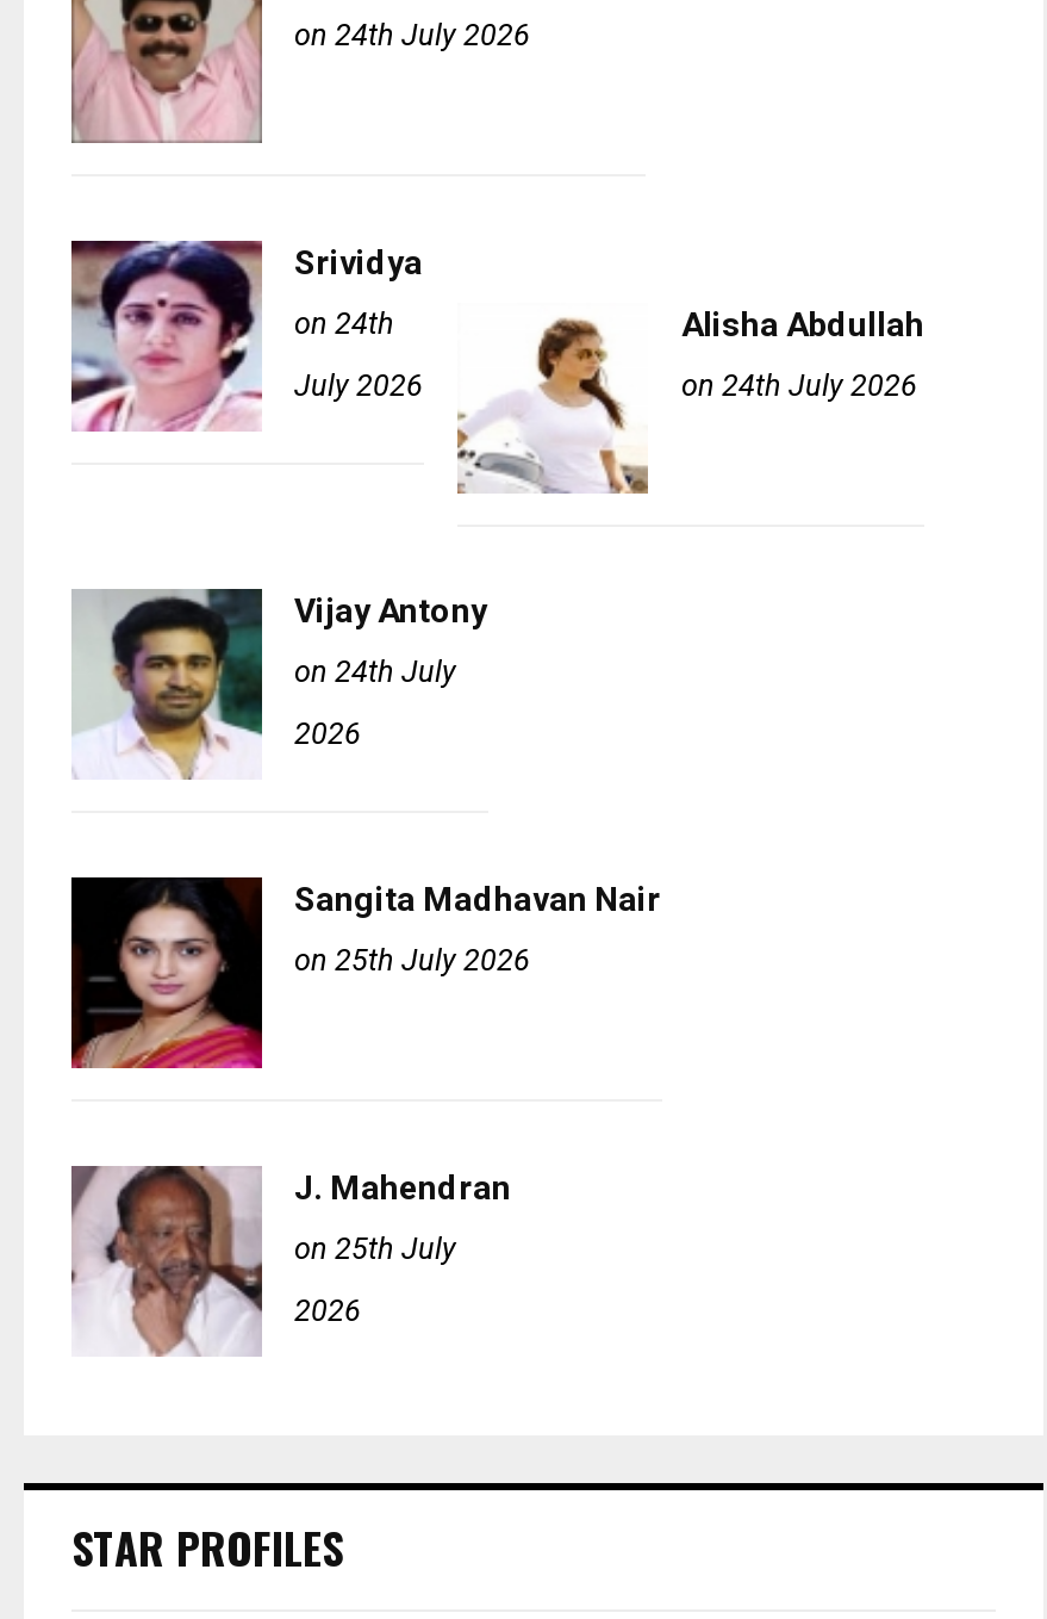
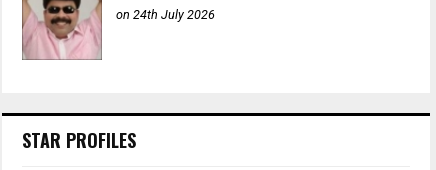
[71,238,423,434] [image] | Srividya | on 24th | July 2026 -> none
[455,304,924,496] [image] | Alisha Abdullah | on 24th July 2026 -> none
[74,587,487,780] [image] | Vijay Antony | on 24th July | 2026 -> none
[69,873,661,1071] [image] | Sangita Madhavan Nair | on 25th July 2026 -> none
[71,1161,511,1354] [image] | J. Mahendran | on 25th July | 2026 -> none

